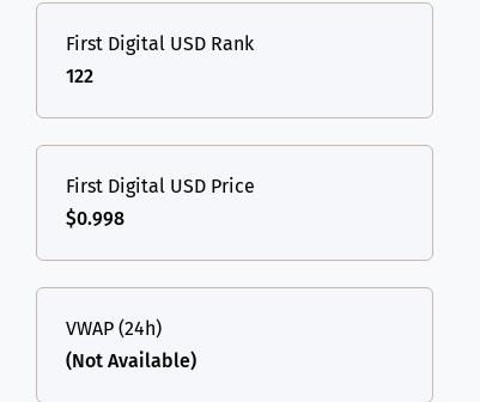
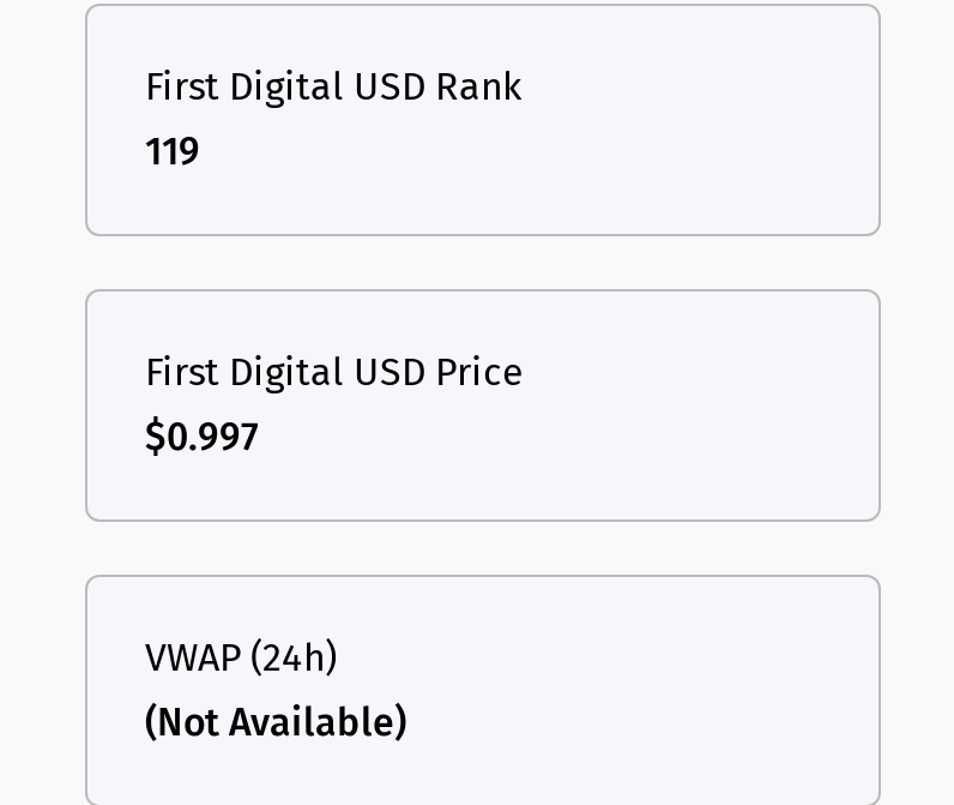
[66,65,93,88] 122 -> [145,129,200,175] 119
[66,207,124,230] $0.998 -> [145,415,258,460] $0.997

